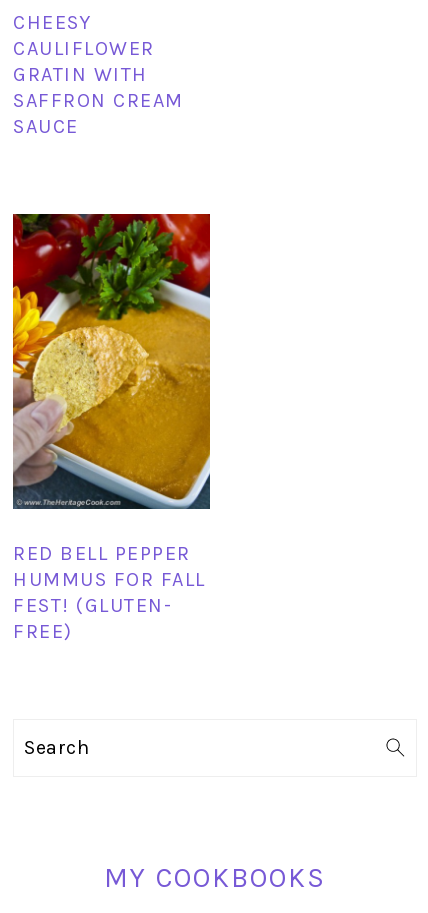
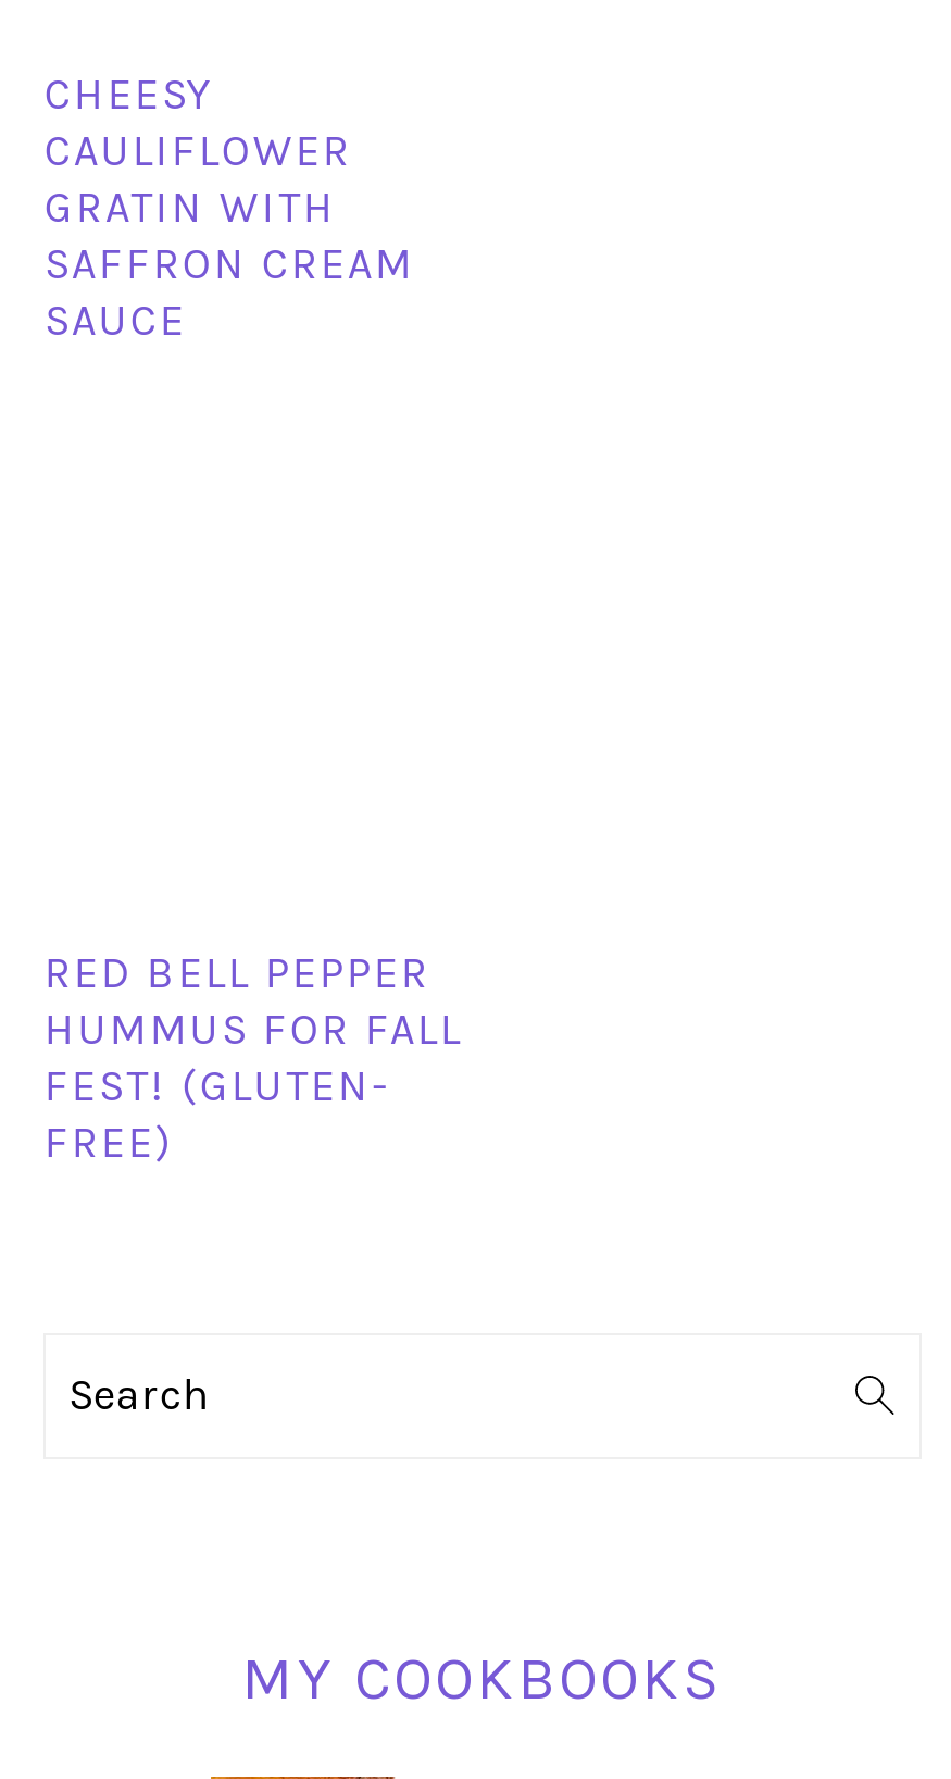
[12,213,211,510] [image] -> none

